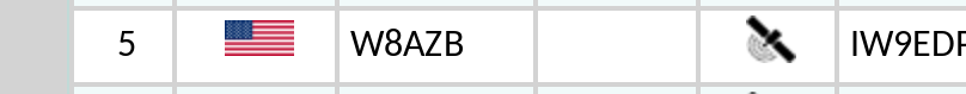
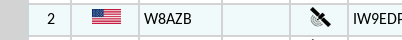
[117,27,136,65] 5 -> [47,12,55,28] 2

